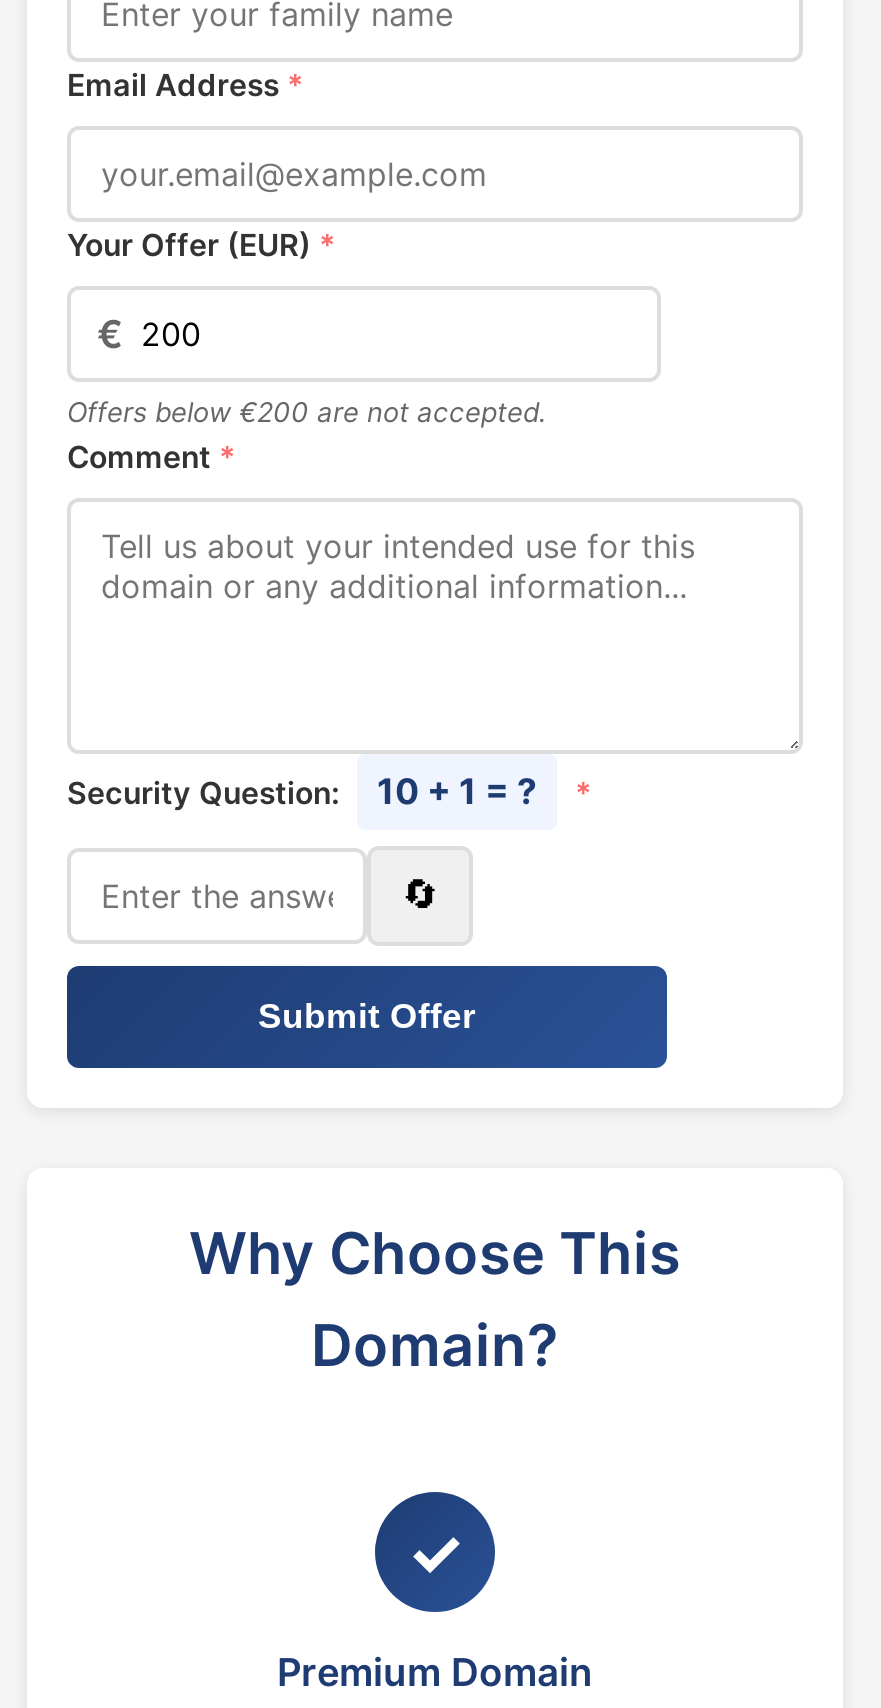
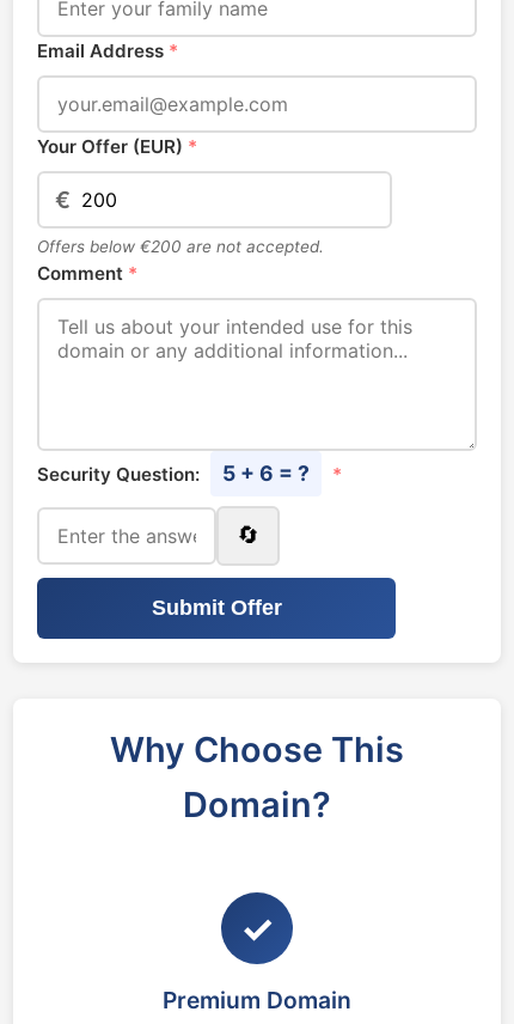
[377,770,537,812] 10 + 1 = ? -> [222,461,310,486] 5 + 6 = ?

